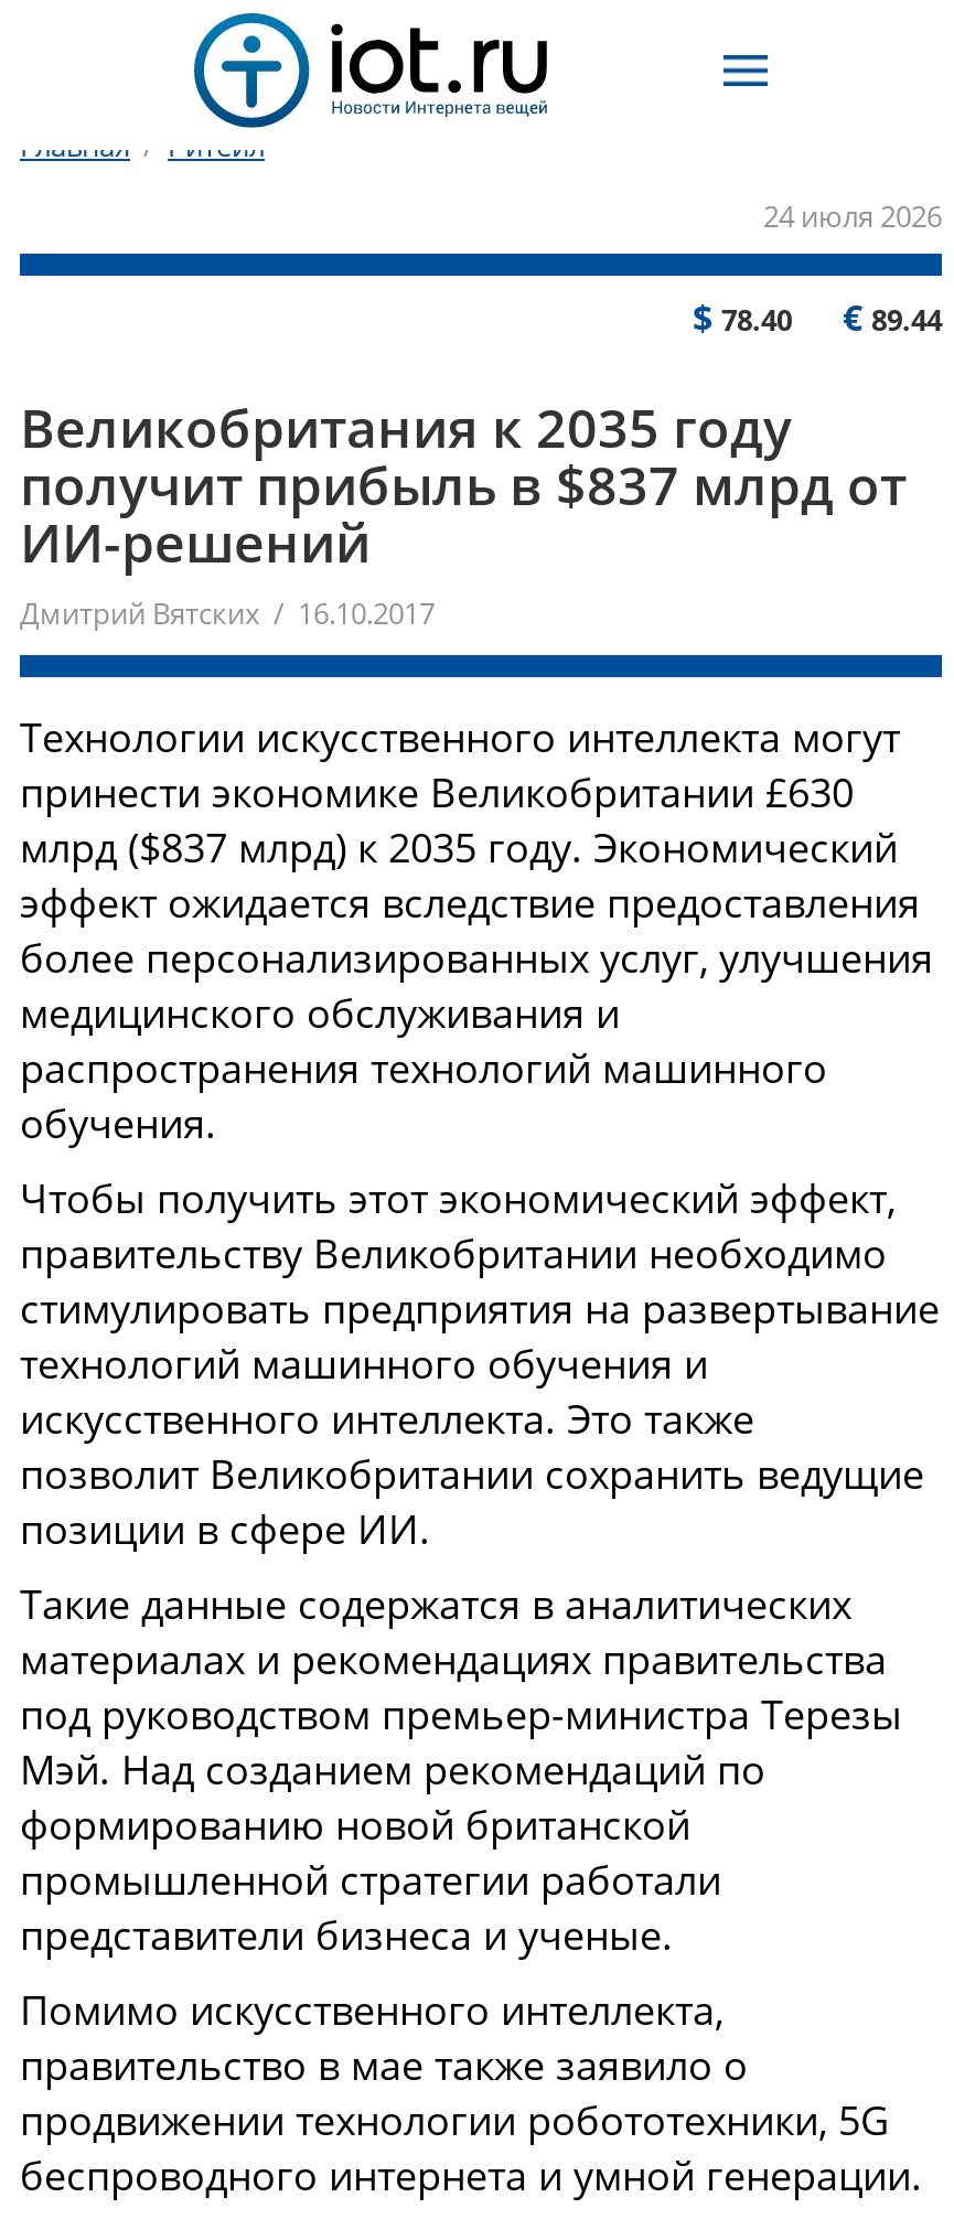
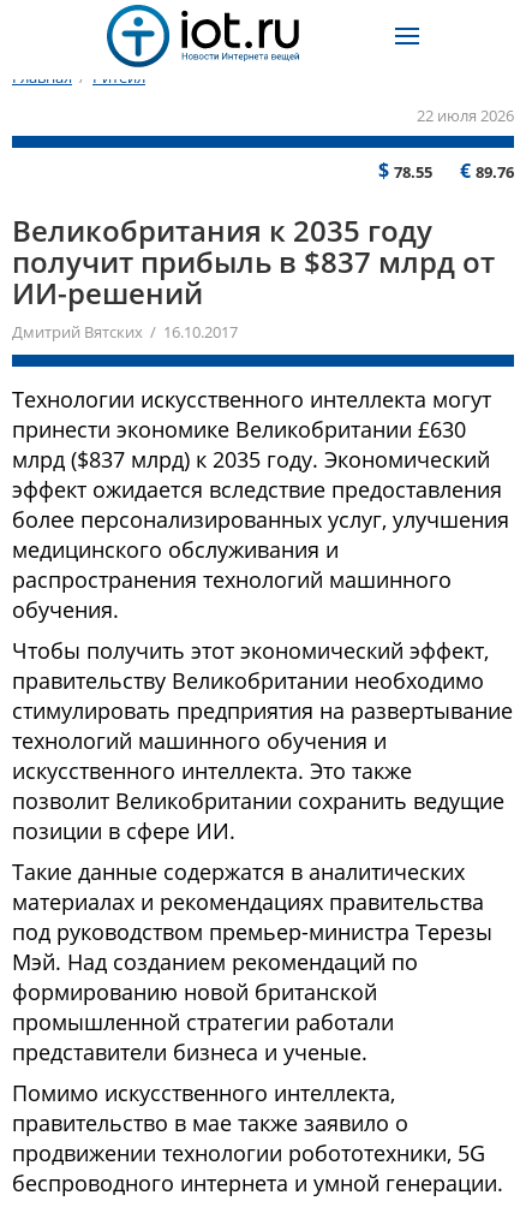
[763,196,942,236] 24 июля 2026 -> [417,105,514,126] 22 июля 2026
[693,293,792,342] $78.40 -> [378,157,432,184] $78.55
[843,293,942,342] €89.44 -> [460,157,514,184] €89.76

